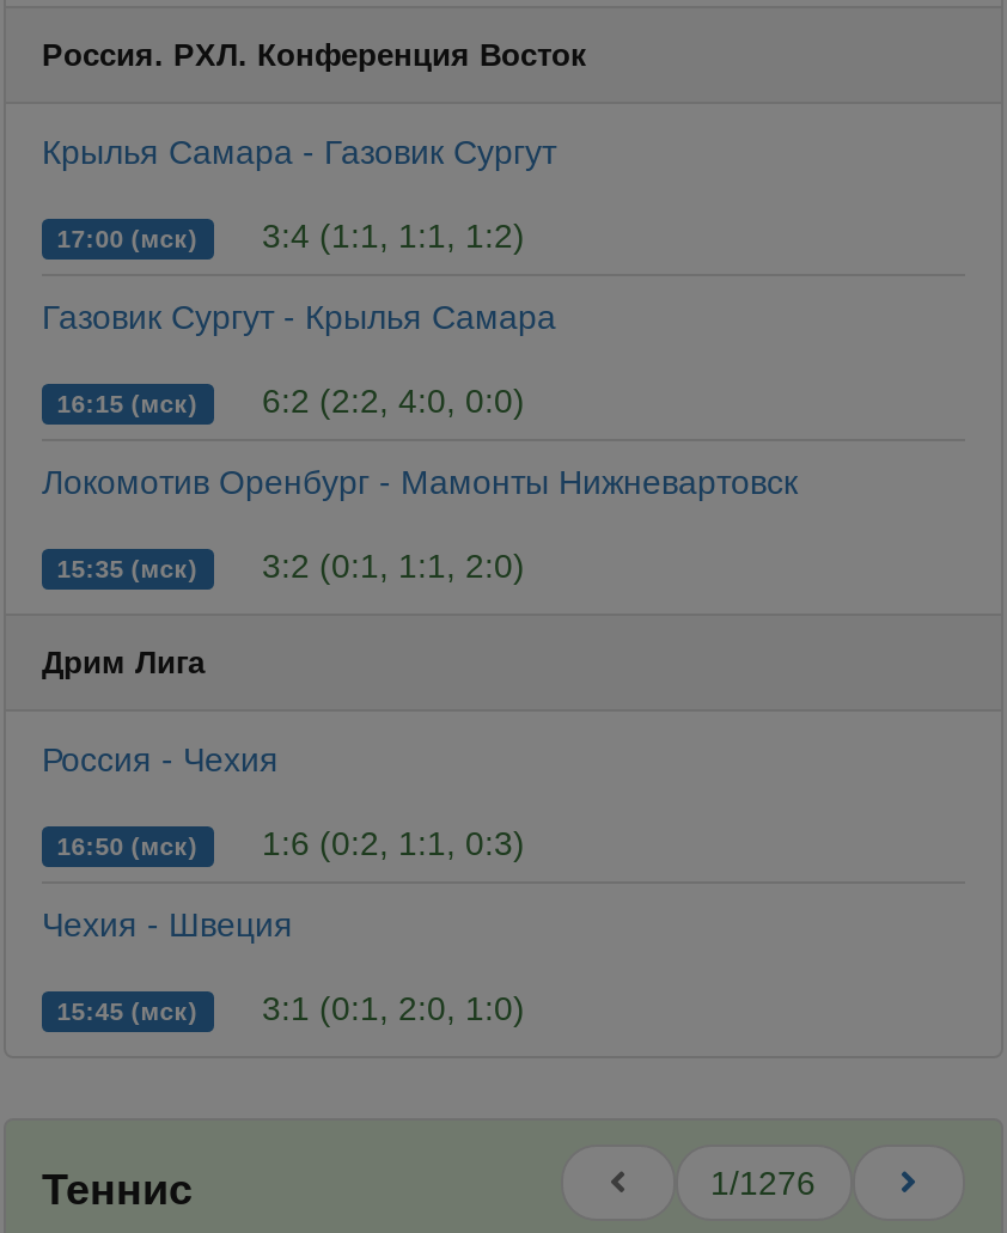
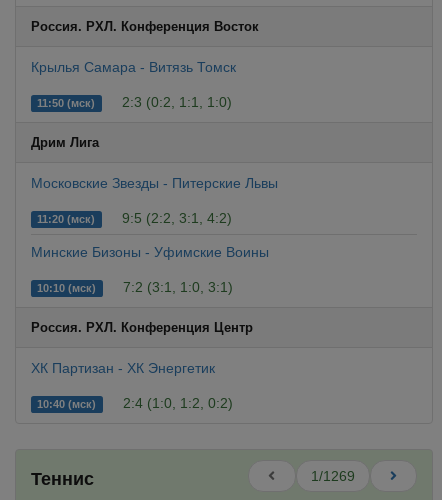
[42,133,798,585] Крылья Самара - Газовик Сургут | 17:00 (мск) | 3:4 (1:1, 1:1, 1:2) | Газовик Сургут - Крылья Самара | 16:15 (мск) | 6:2 (2:2, 4:0, 0:0) | Локомотив Оренбург - Мамонты Нижневартовск | 15:35 (мск) | 3:2 (0:1, 1:1, 2:0) -> [31,59,236,110] Крылья Самара - Витязь Томск | 11:50 (мск) | 2:3 (0:2, 1:1, 1:0)
moved [42,645,205,680] -> [31,135,99,150]: Дрим Лига
[42,740,535,1027] Россия - Чехия | 16:50 (мск) | 1:6 (0:2, 1:1, 0:3) | Чехия - Швеция | 15:45 (мск) | 3:1 (0:1, 2:0, 1:0) -> [31,175,278,411] Московские Звезды - Питерские Львы | 11:20 (мск) | 9:5 (2:2, 3:1, 4:2) | Минские Бизоны - Уфимские Воины | 10:10 (мск) | 7:2 (3:1, 1:0, 3:1) | Россия. РХЛ. Конференция Центр | ХК Партизан - ХК Энергетик | 10:40 (мск) | 2:4 (1:0, 1:2, 0:2)
[710,1164,816,1202] 1/1276 -> [310,468,354,484] 1/1269

